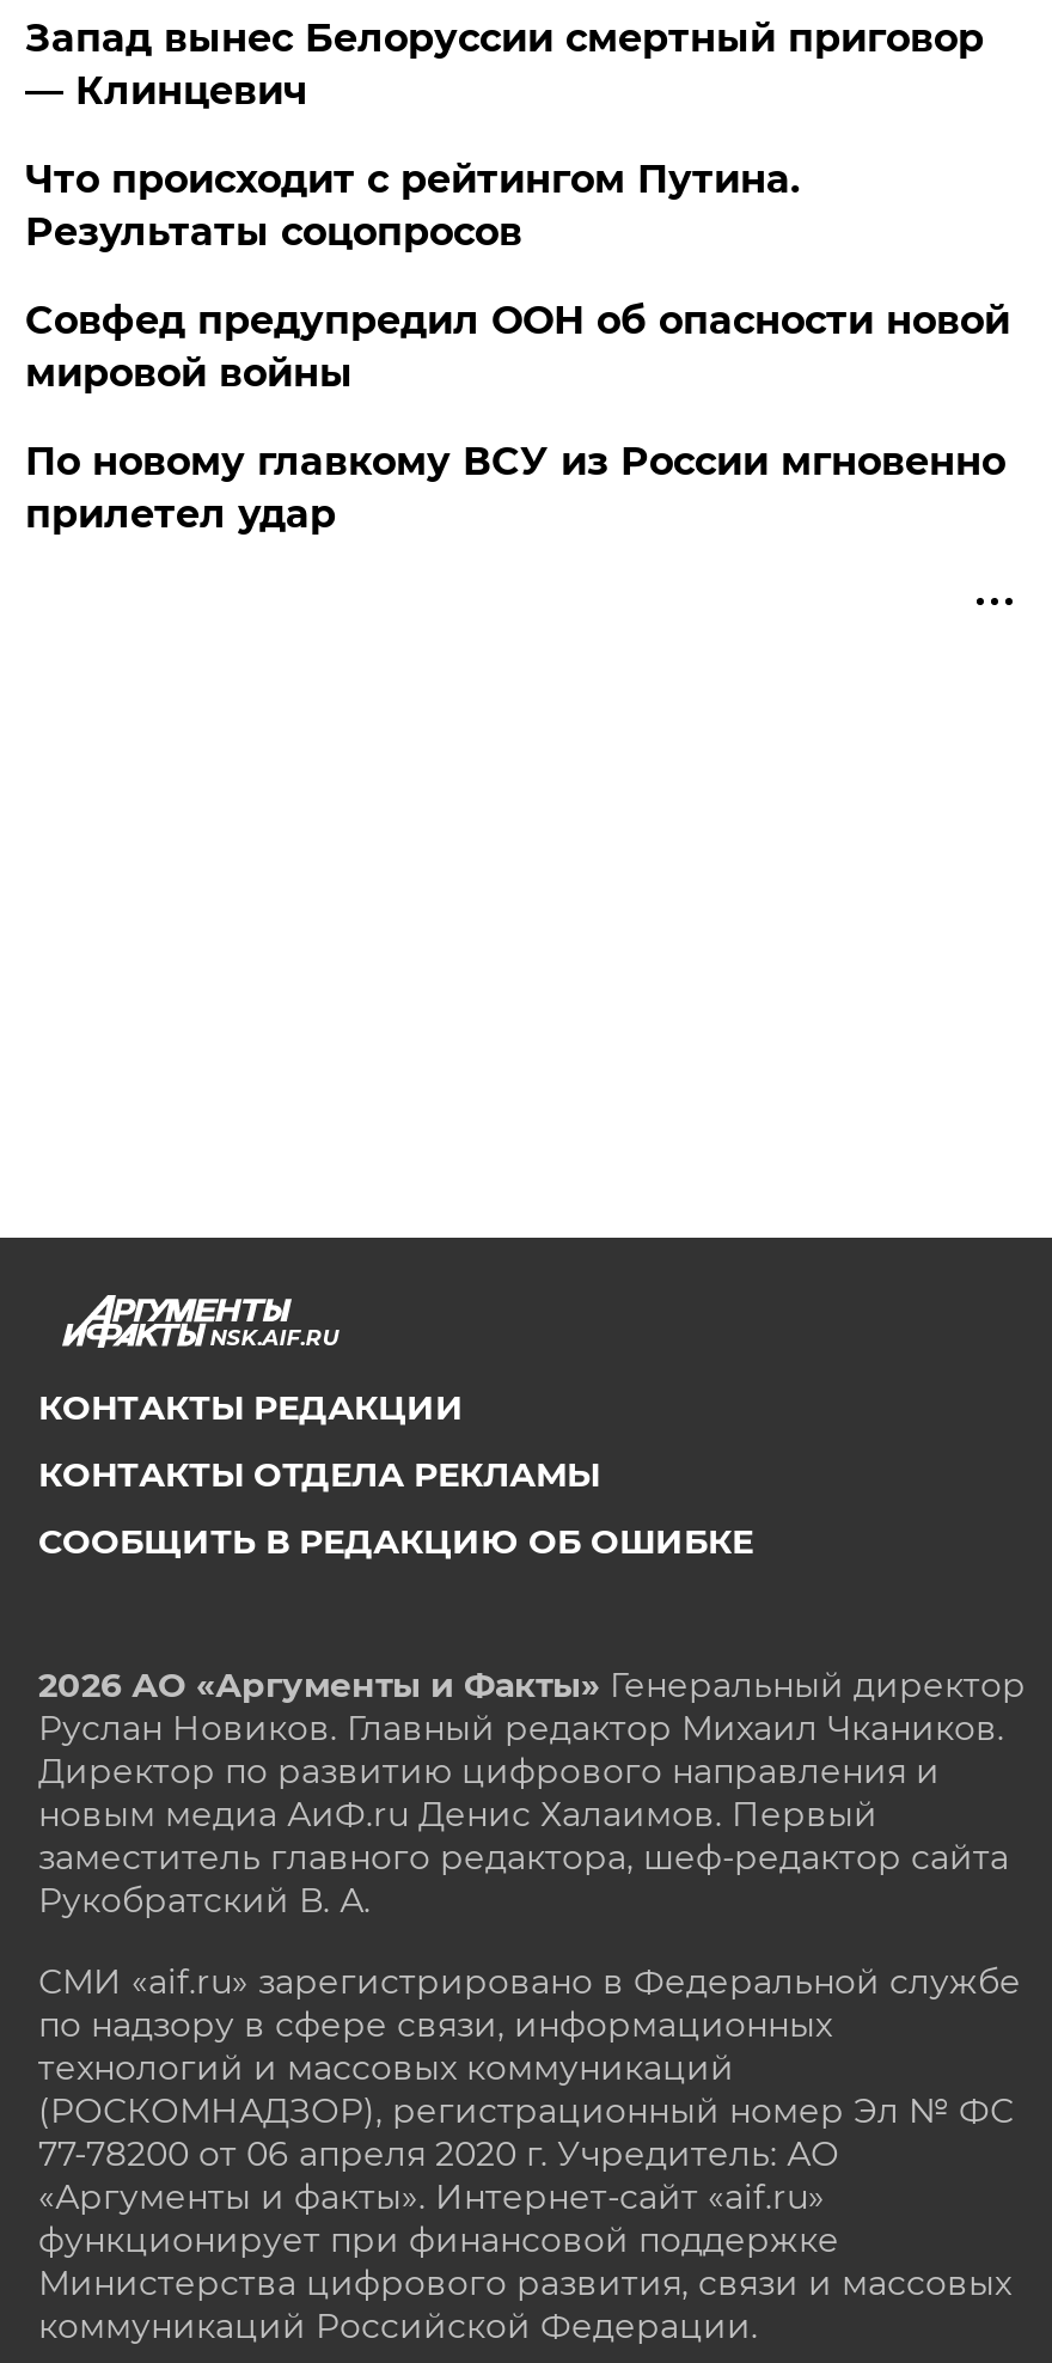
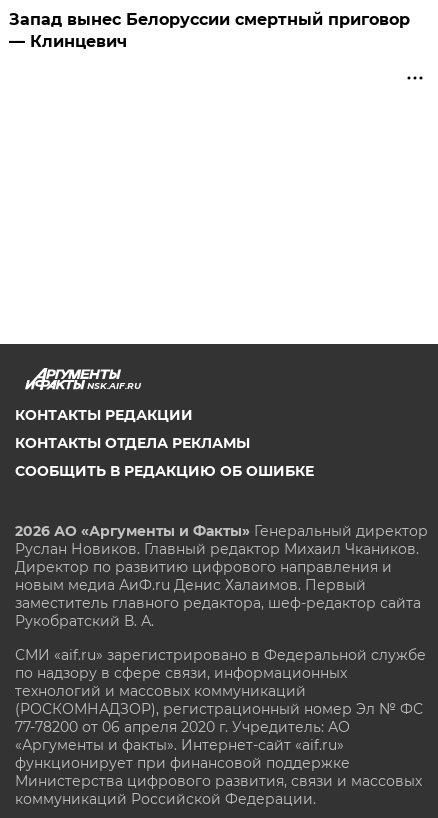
[25,156,1010,537] Что происходит с рейтингом Путина. | Результаты соцопросов | Совфед предупредил ООН об опасности новой | мировой войны | По новому главкому ВСУ из России мгновенно | прилетел удар -> none

